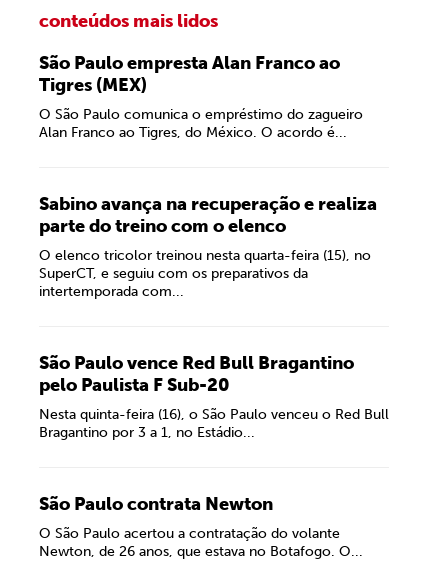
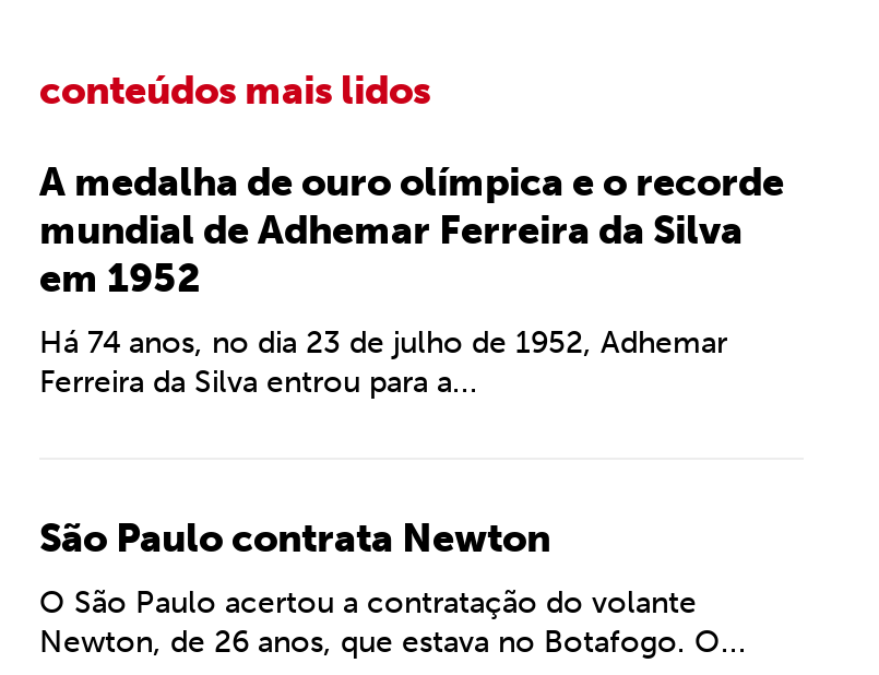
[39,52,389,441] São Paulo empresta Alan Franco ao | Tigres (MEX) | O São Paulo comunica o empréstimo do zagueiro | Alan Franco ao Tigres, do México. O acordo é... | Sabino avança na recuperação e realiza | parte do treino com o elenco | O elenco tricolor treinou nesta quarta-feira (15), no | SuperCT, e seguiu com os preparativos da | intertemporada com... | São Paulo vence Red Bull Bragantino | pelo Paulista F Sub-20 | Nesta quinta-feira (16), o São Paulo venceu o Red Bull | Bragantino por 3 a 1, no Estádio... -> [39,158,784,401] A medalha de ouro olímpica e o recorde | mundial de Adhemar Ferreira da Silva | em 1952 | Há 74 anos, no dia 23 de julho de 1952, Adhemar | Ferreira da Silva entrou para a...

